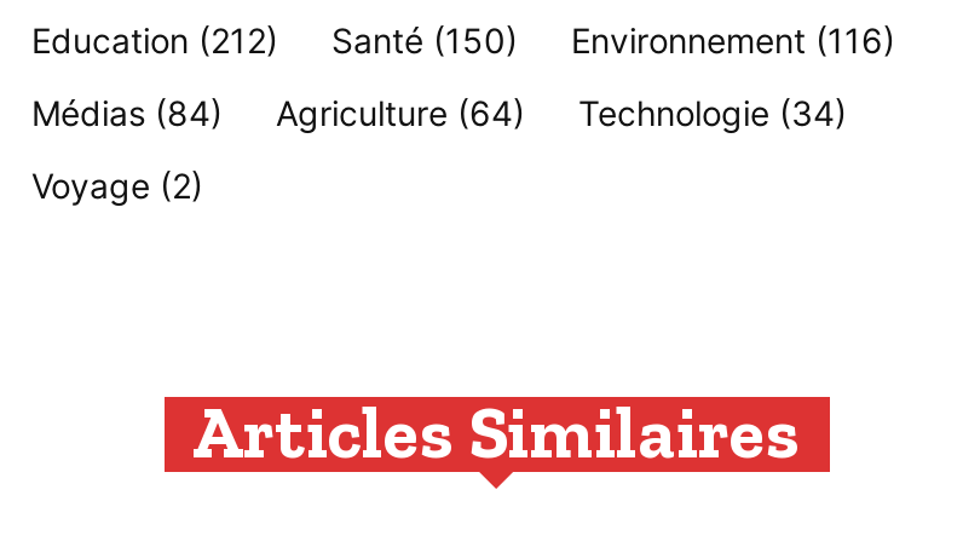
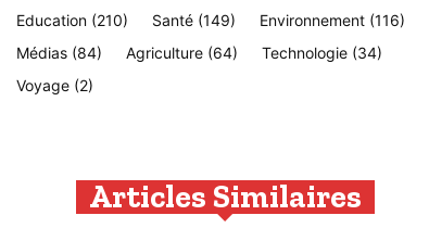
[31,19,278,61] Education (212) -> [16,11,128,29] Education (210)
[331,19,518,61] Santé (150) -> [152,11,236,29] Santé (149)

